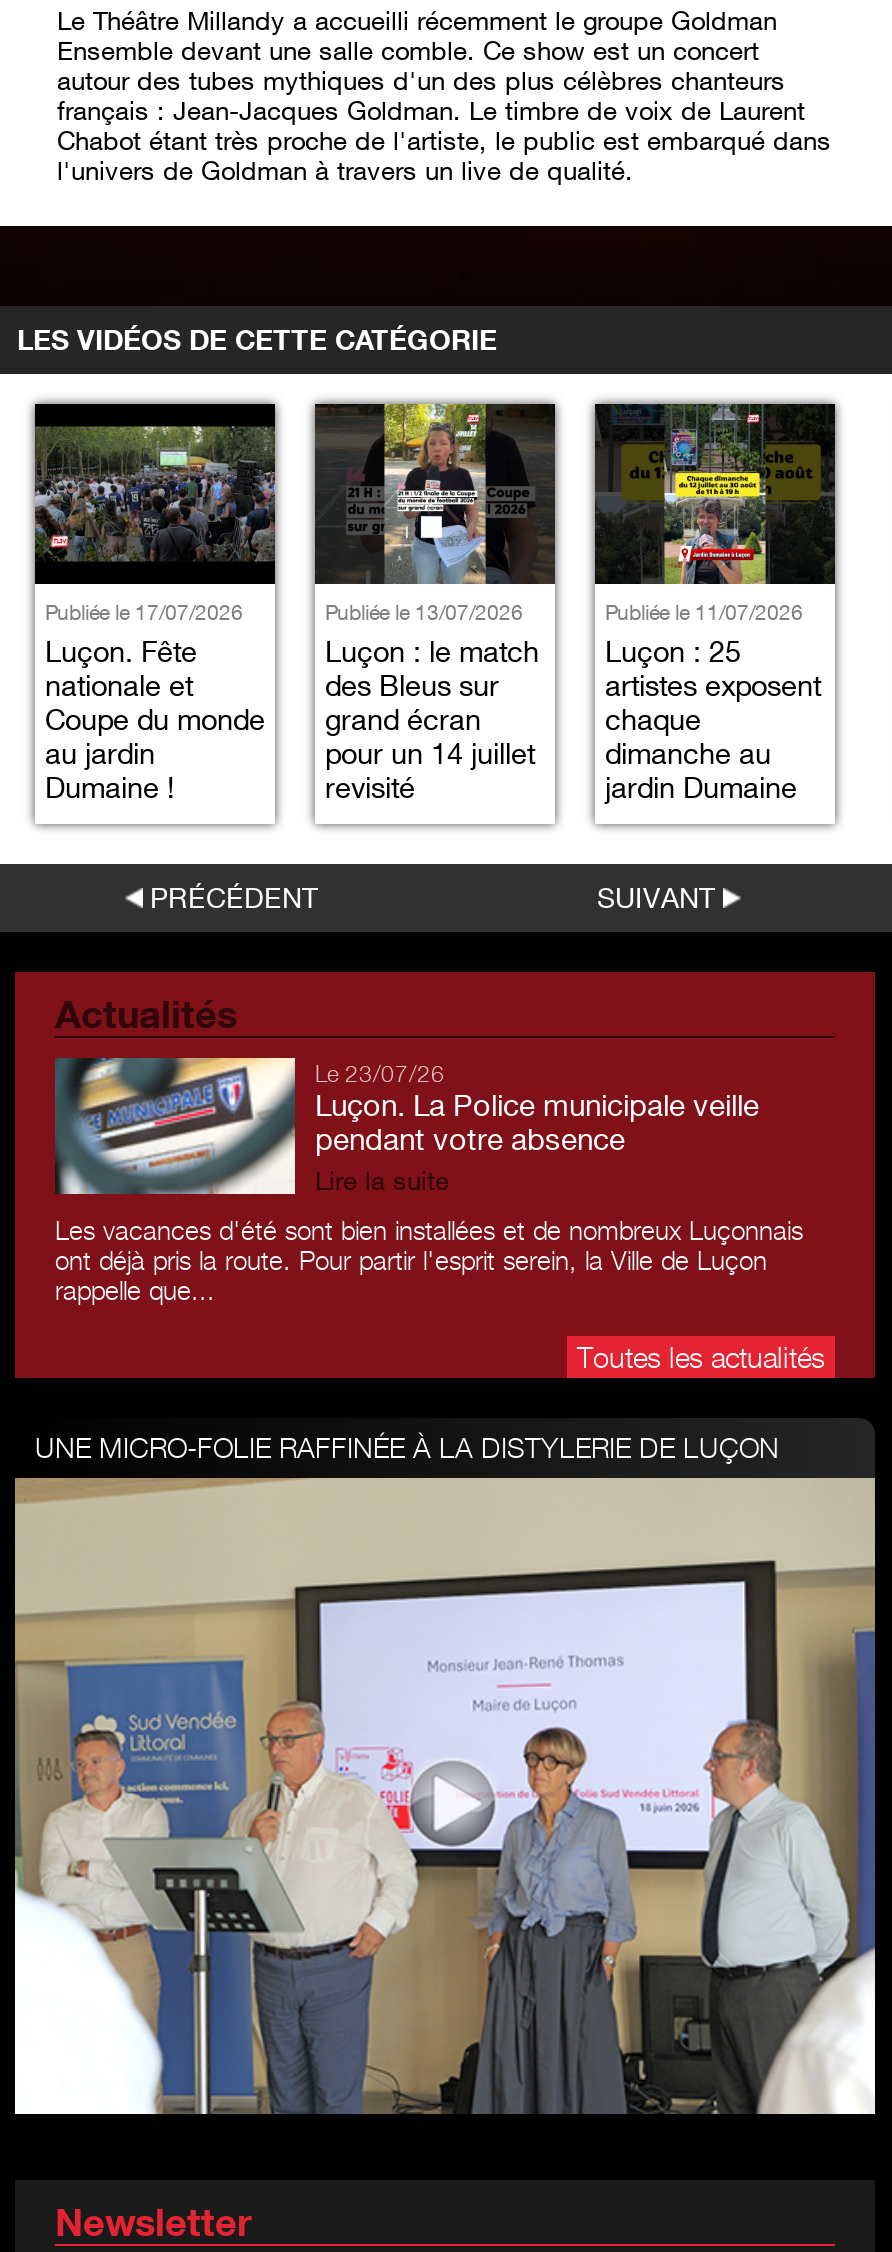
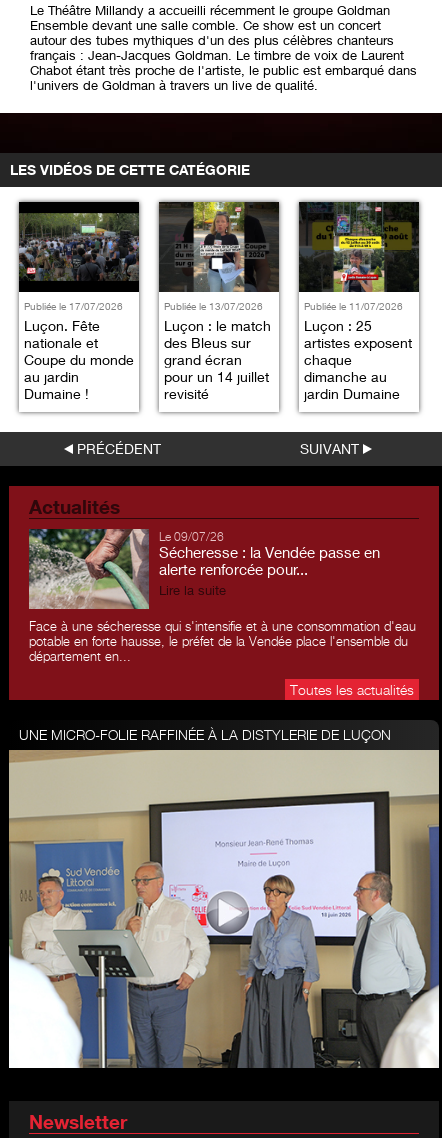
[53,1056,759,1196] [image] | Le 23/07/26 | Luçon. La Police municipale veille | pendant votre absence -> [28,528,380,600] [image] | Le 09/07/26 | Sécheresse : la Vendée passe en | alerte renforcée pour...
[55,1214,803,1306] Les vacances d'été sont bien installées et de nombreux Luçonnais | ont déjà pris la route. Pour partir l'esprit serein, la Ville de Luçon | rappelle que... -> [29,618,416,664] Face à une sécheresse qui s'intensifie et à une consommation d'eau | potable en forte hausse, le préfet de la Vendée place l'ensemble du | département en...

